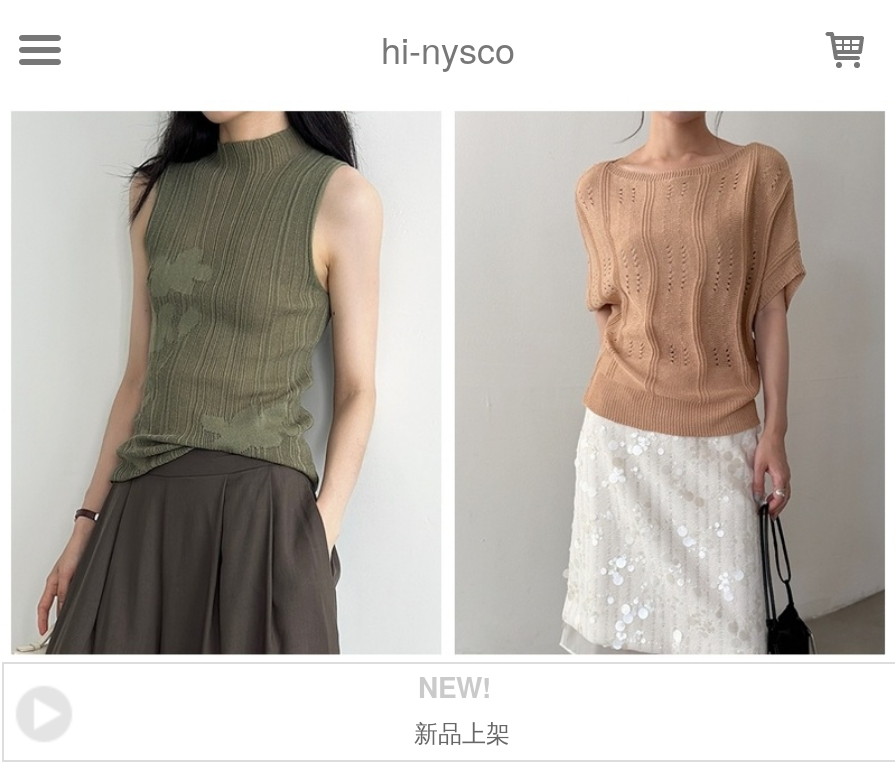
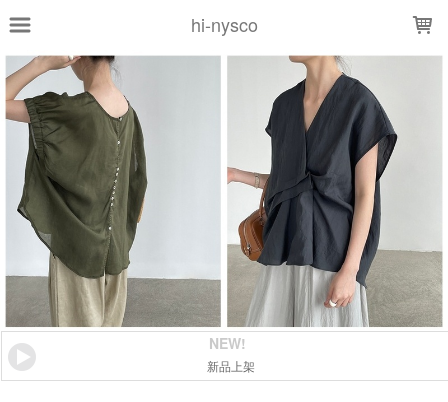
[12,110,440,656] [image] -> [5,55,221,328] [image]
[456,110,886,654] [image] -> [228,56,442,327] [image]

